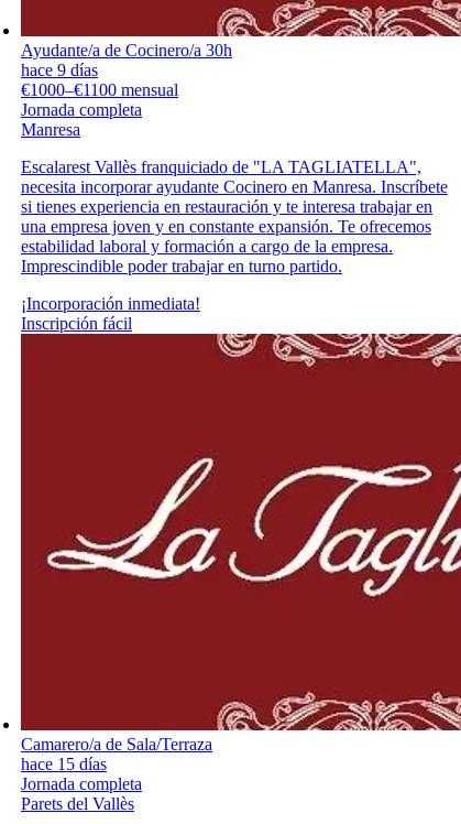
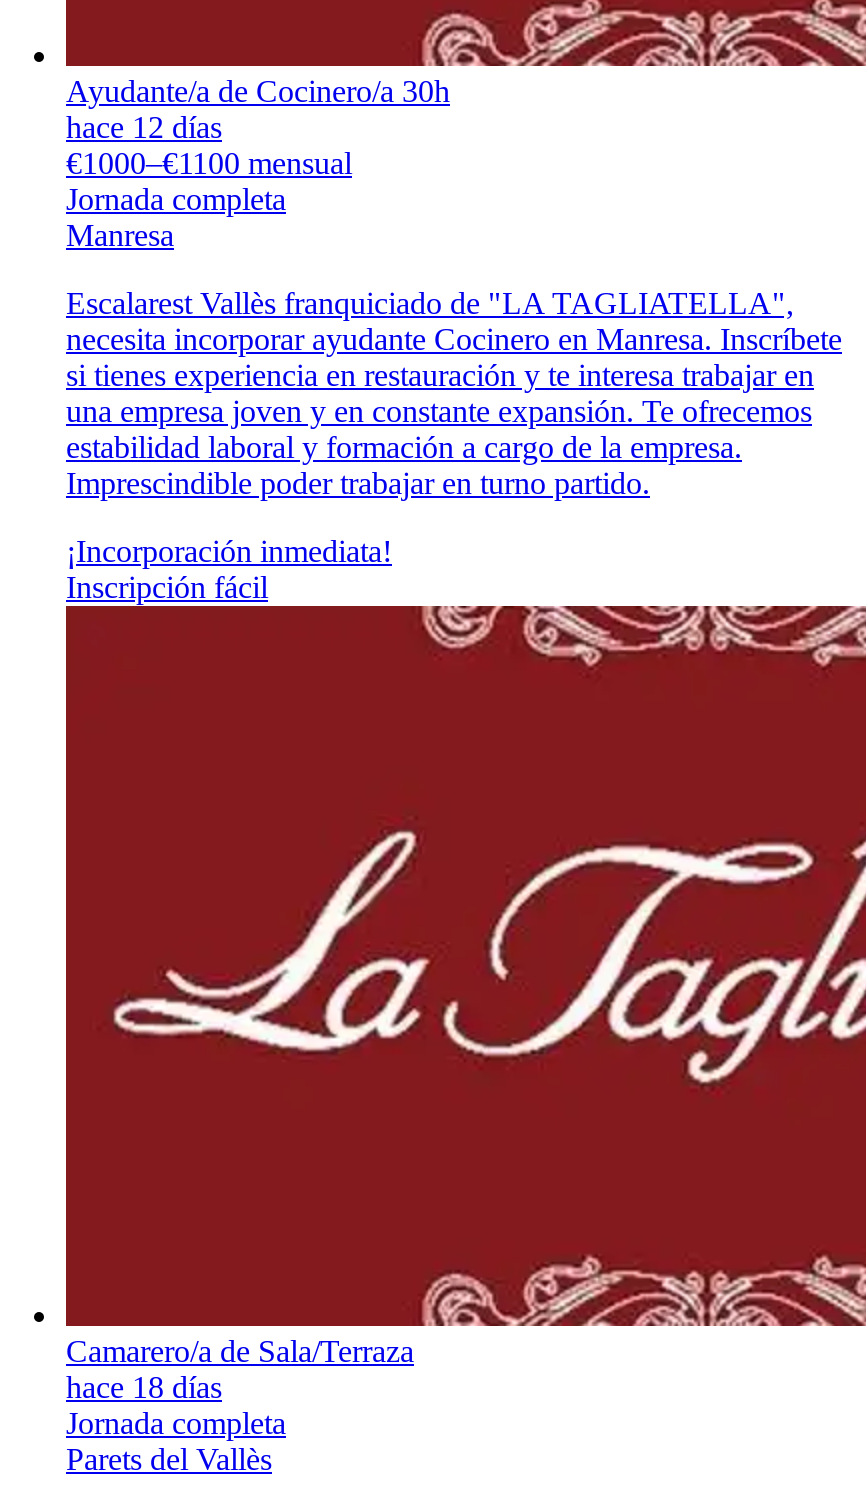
[21,60,98,79] hace 9 días -> [66,110,222,144] hace 12 días
[21,754,107,773] hace 15 días -> [66,1370,222,1404] hace 18 días

